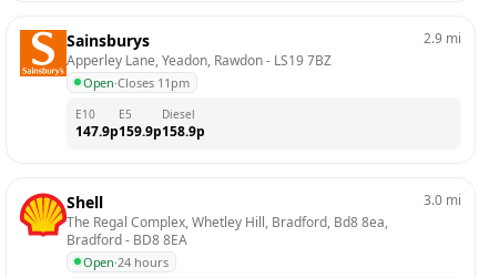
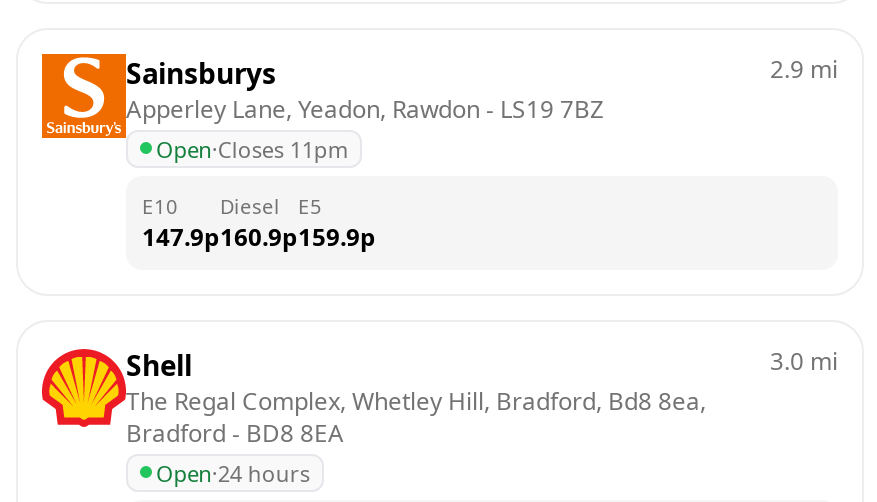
[162,106,205,141] Diesel | 158.9p -> none
none -> [220,192,298,254] Diesel | 160.9p

